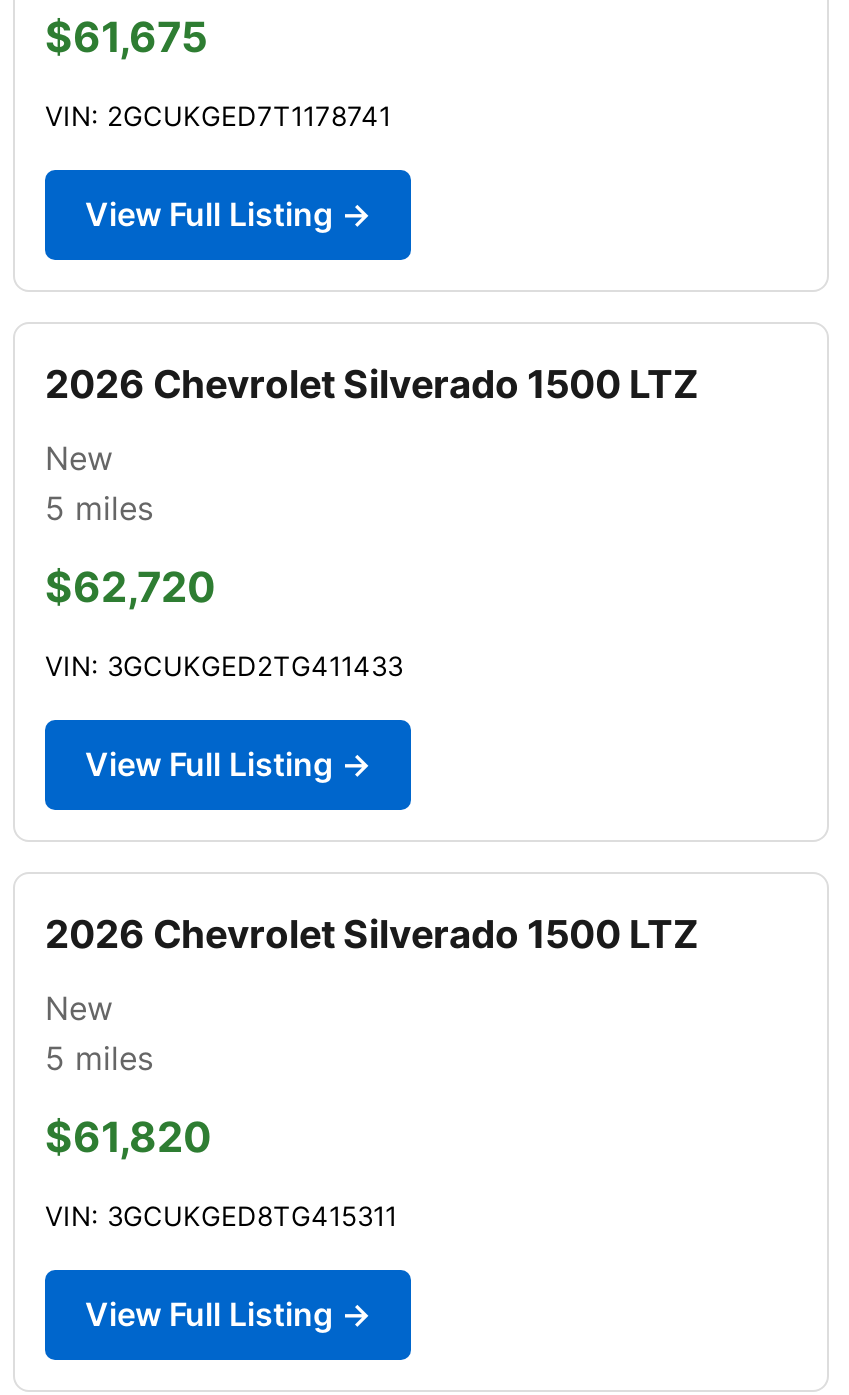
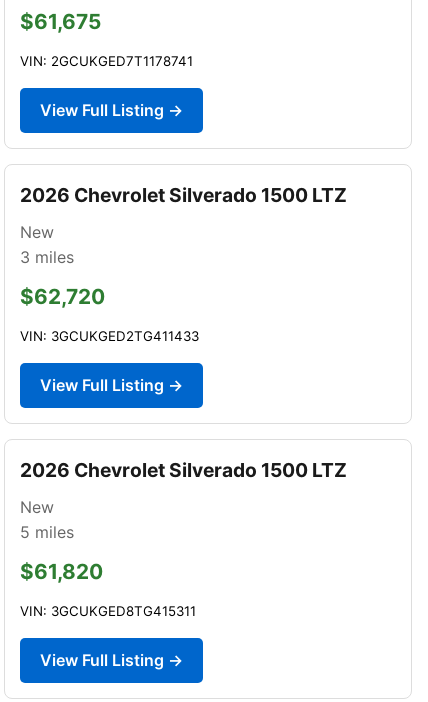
[45,488,153,528] 5 miles -> [20,247,74,267] 3 miles

